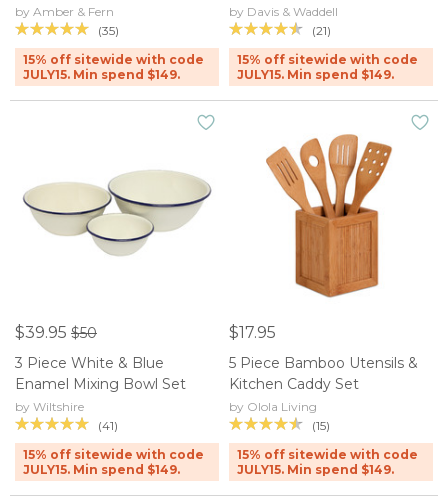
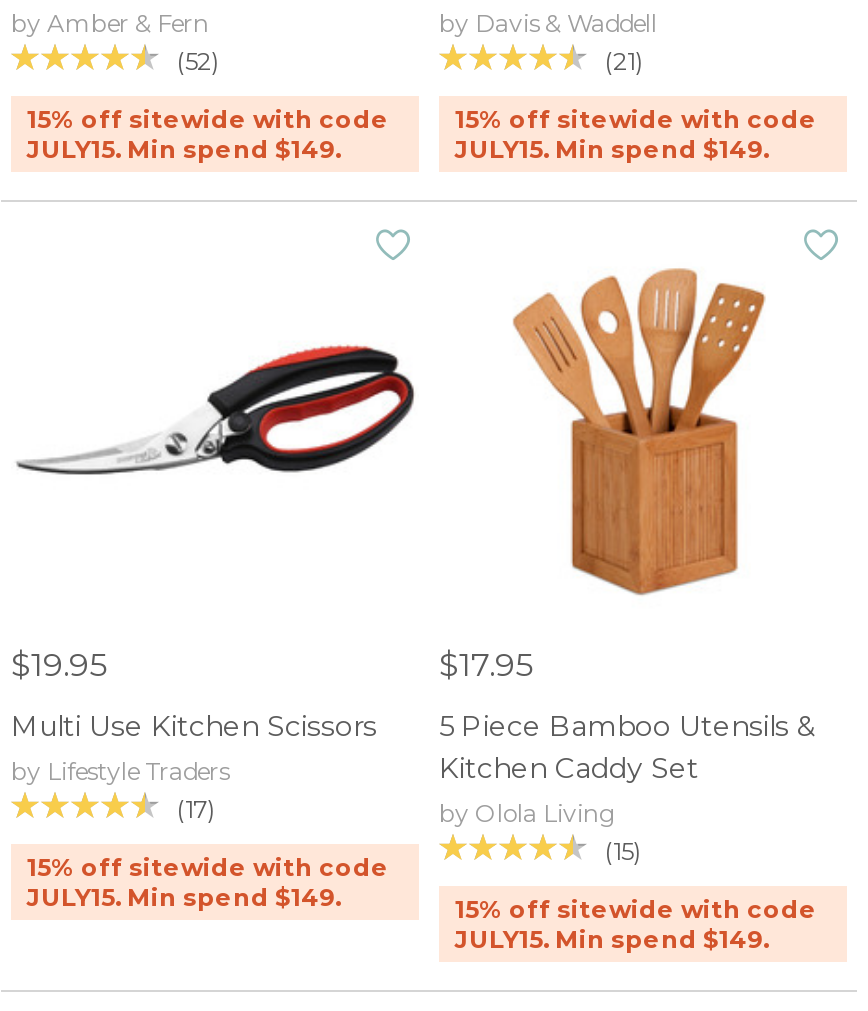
[98,23,119,38] (35) -> [177,46,219,76] (52)
[19,170,217,257] [image] -> [15,342,417,510] [image]
[15,323,97,342] $39.95 $50 -> [11,646,107,684] $19.95
[15,354,186,433] 3 Piece White & Blue | Enamel Mixing Bowl Set | by Wiltshire | (41) -> [11,708,377,824] Multi Use Kitchen Scissors | by Lifestyle Traders | (17)
moved [23,447,204,477] -> [27,852,389,912]: 15% off sitewide with code | JULY15. Min spend $149.

